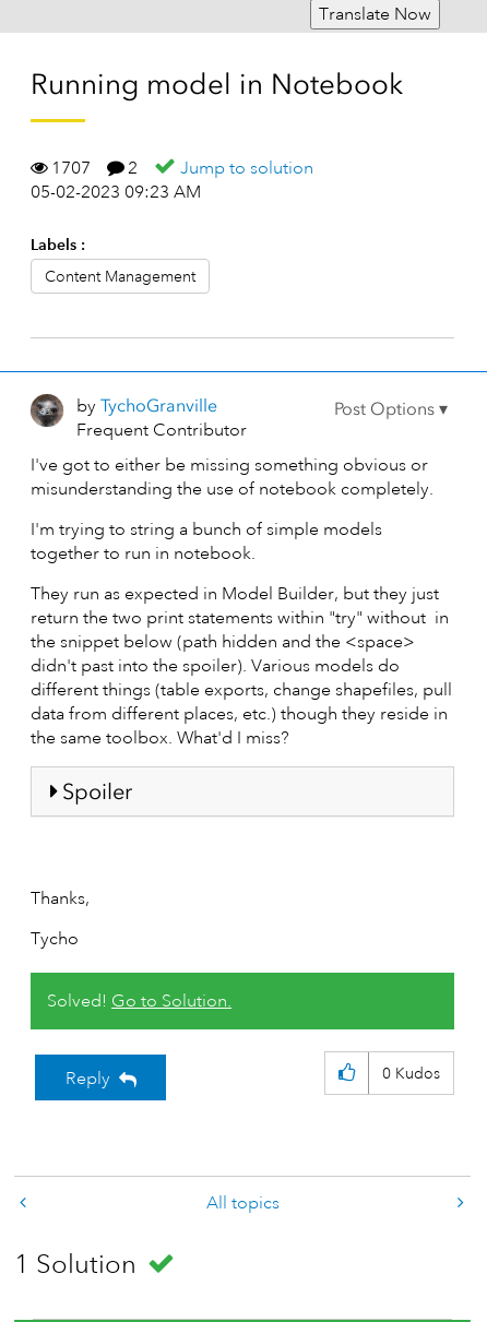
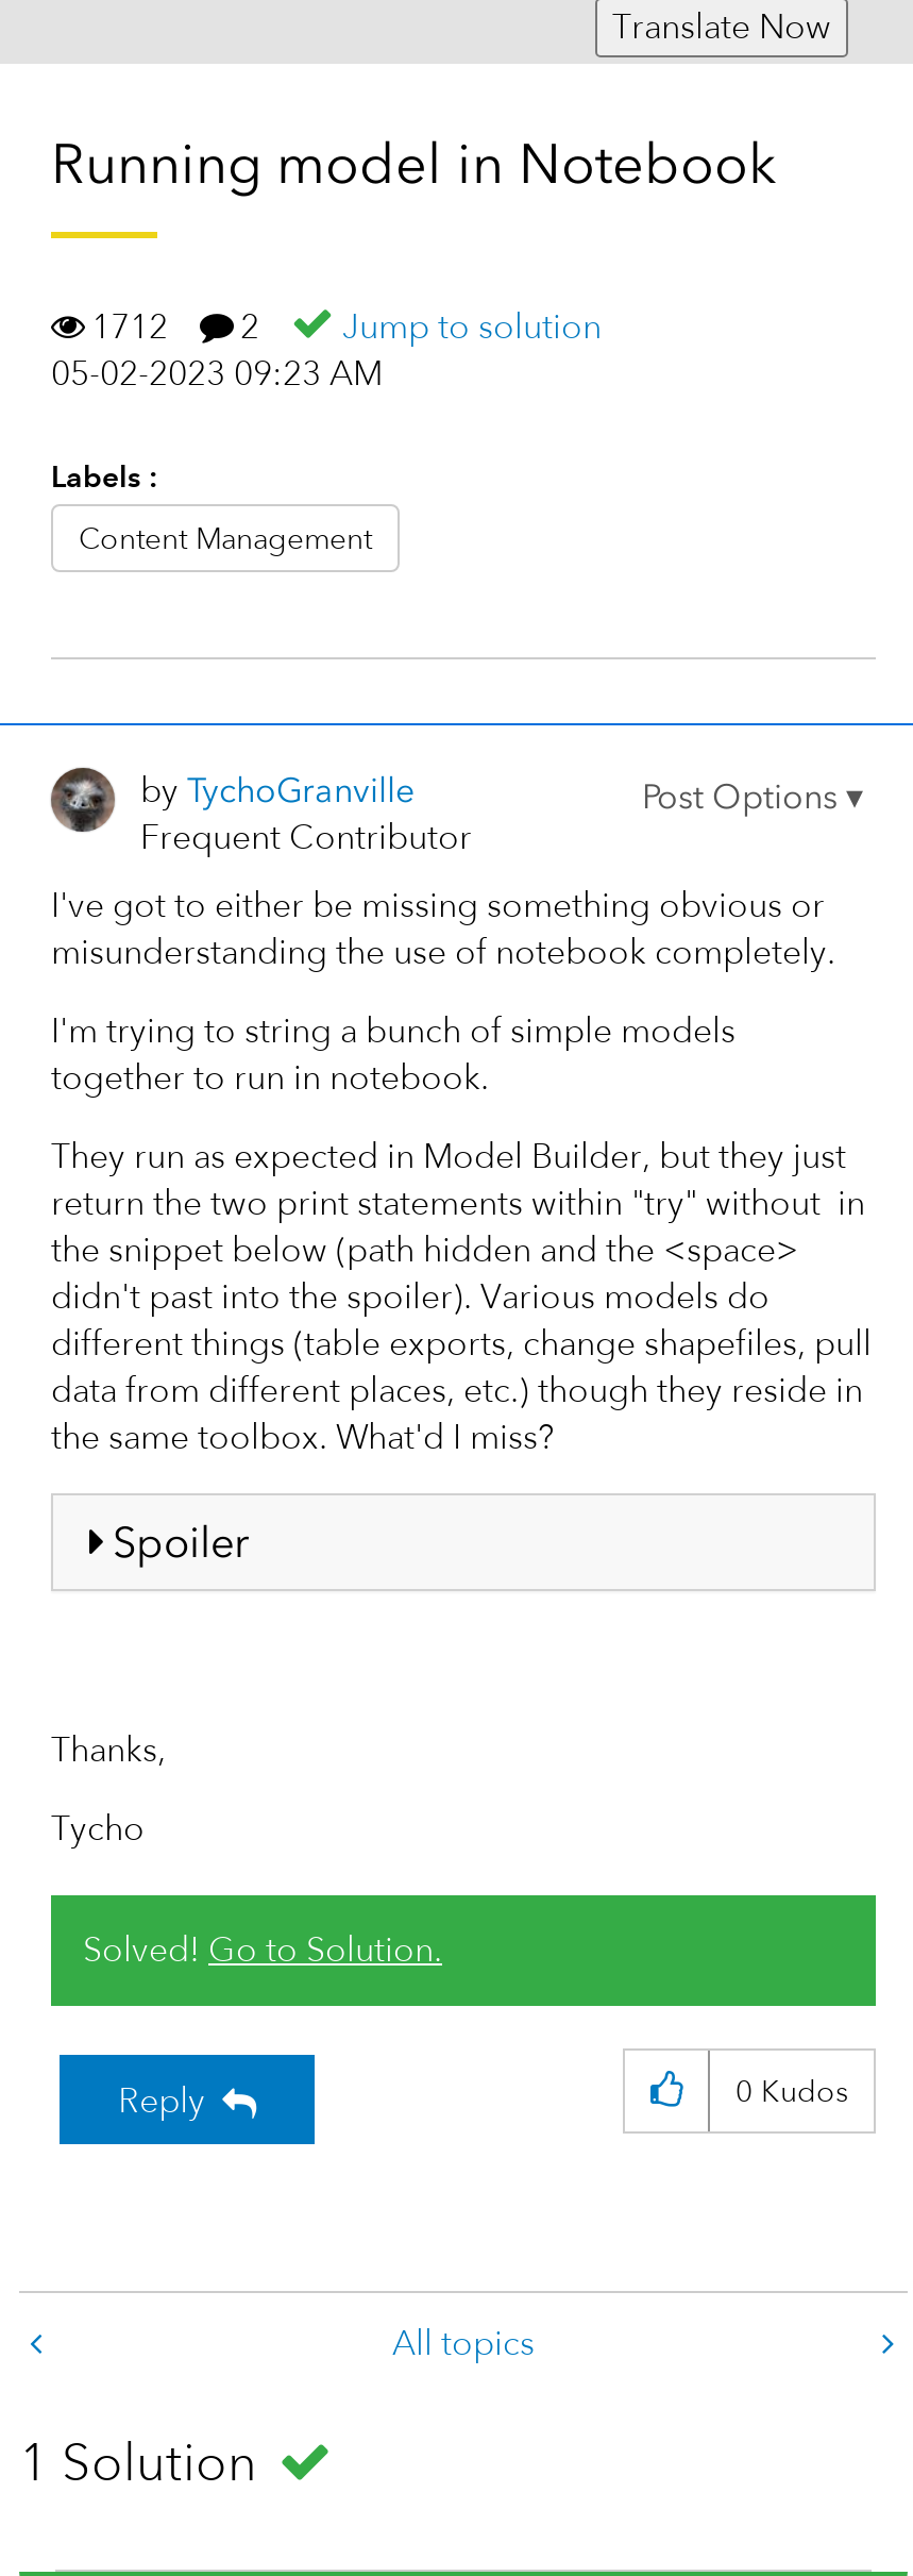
[51,157,313,179] 1707 2 Jump to solution -> [91,306,602,349] 1712 2 Jump to solution

